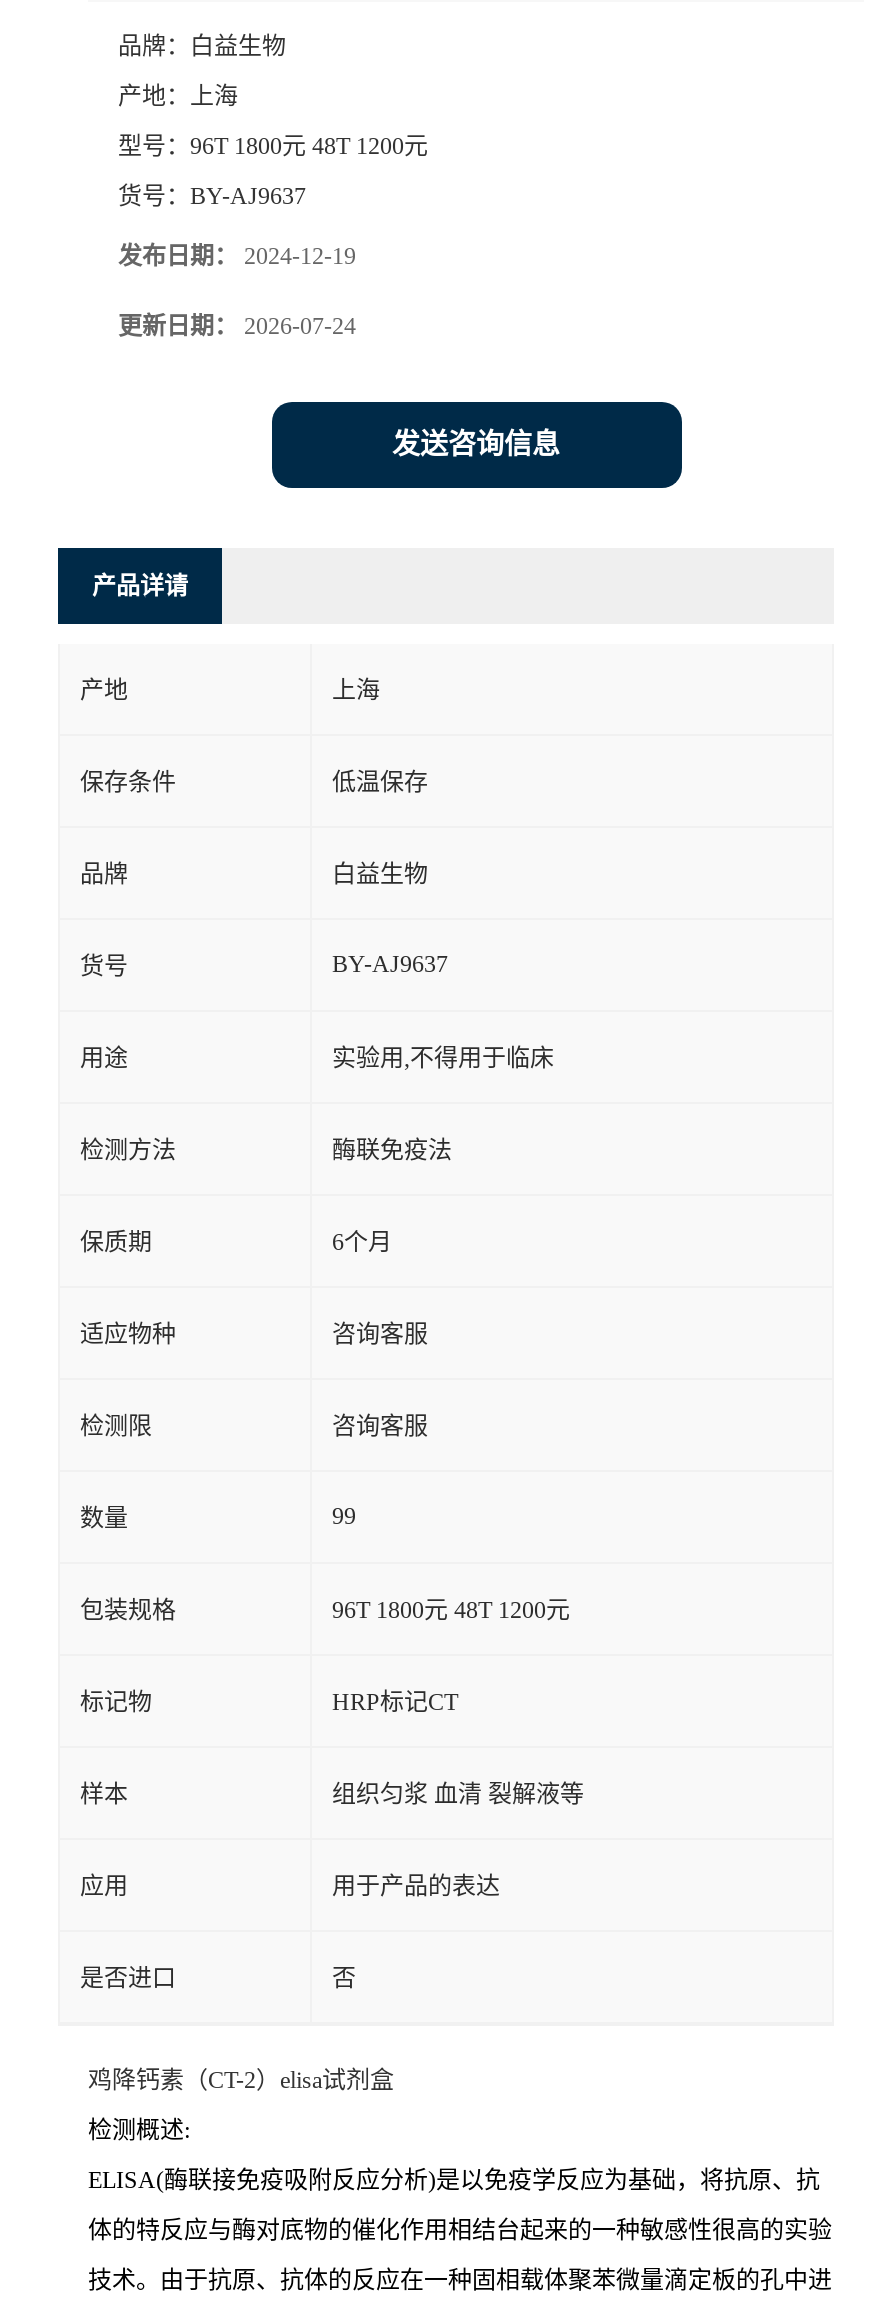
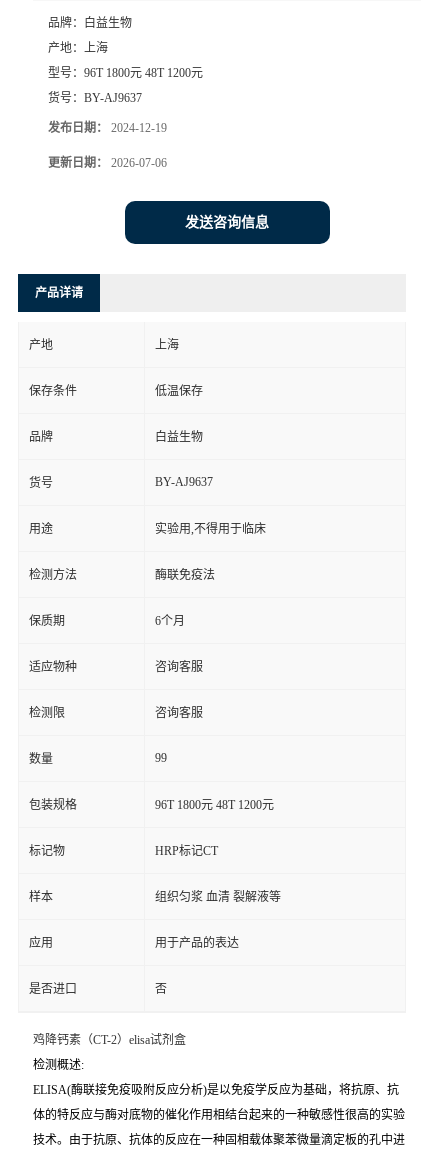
[118,313,356,341] 更新日期：2026-07-24 -> [48,156,167,170] 更新日期：2026-07-06

